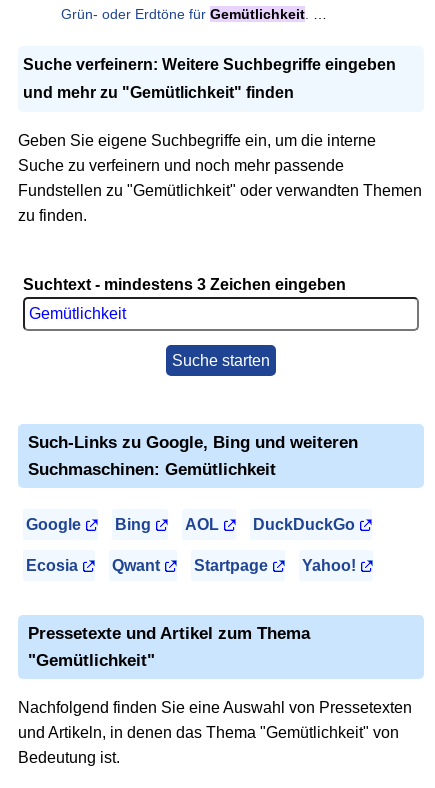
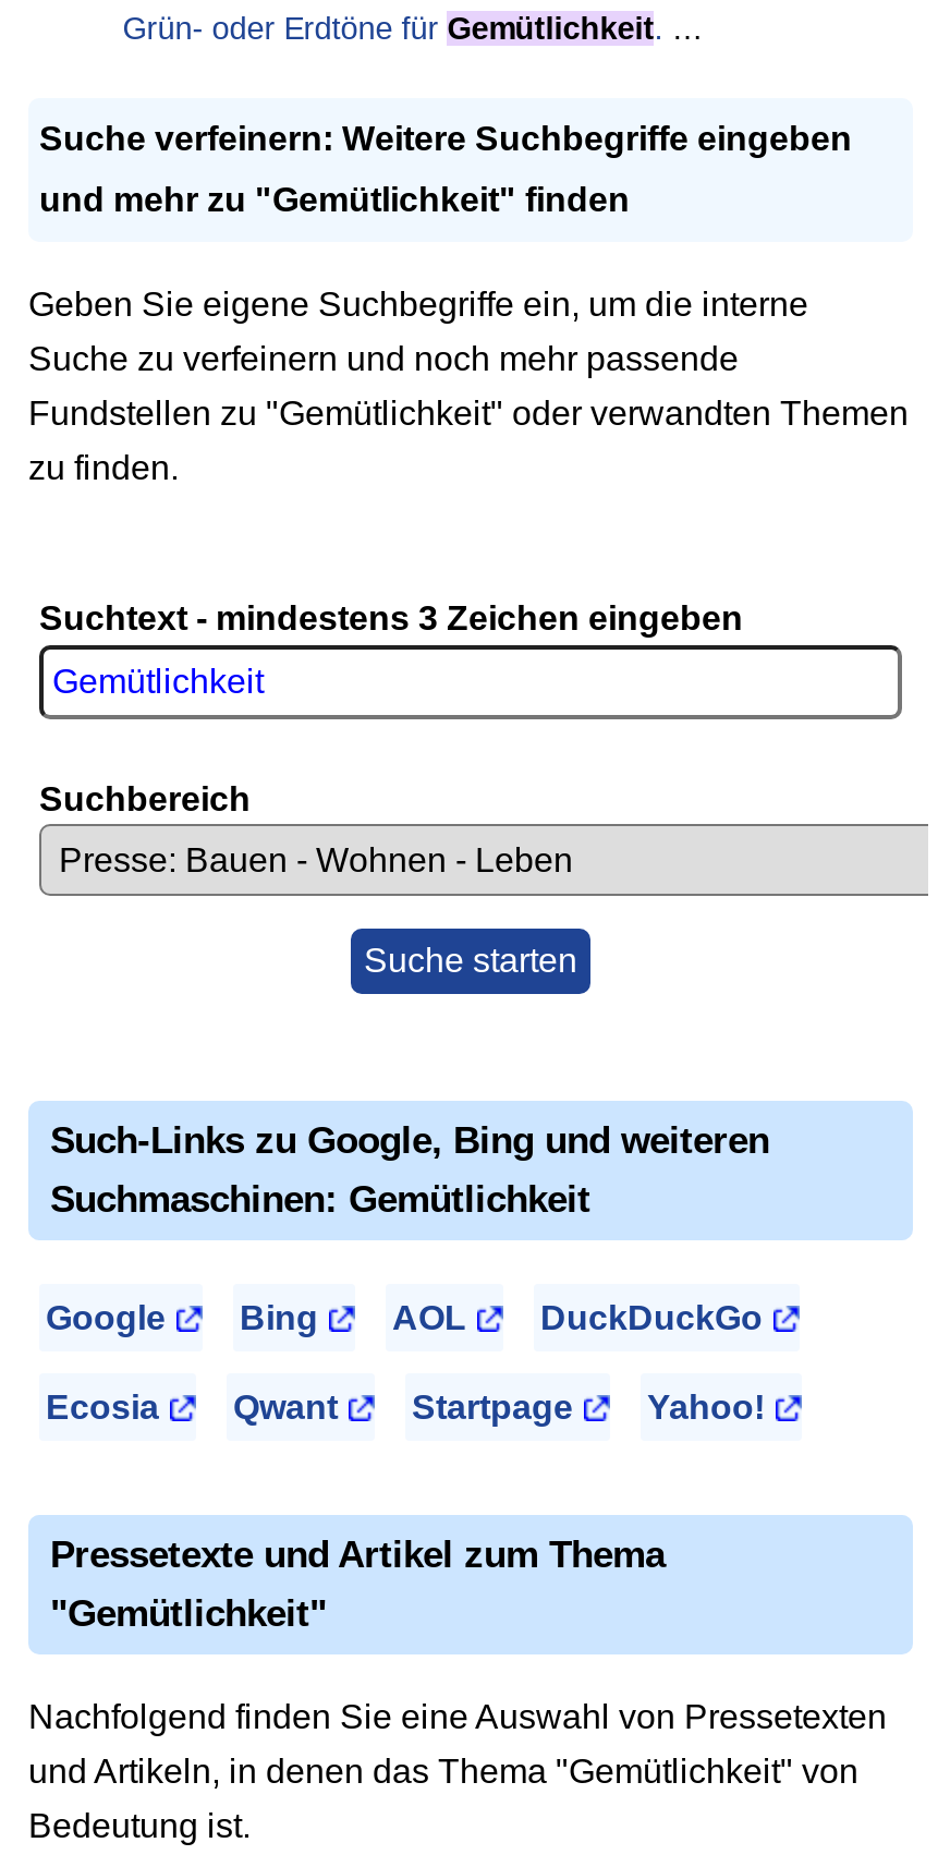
none -> [39,779,251,816] Suchbereich

